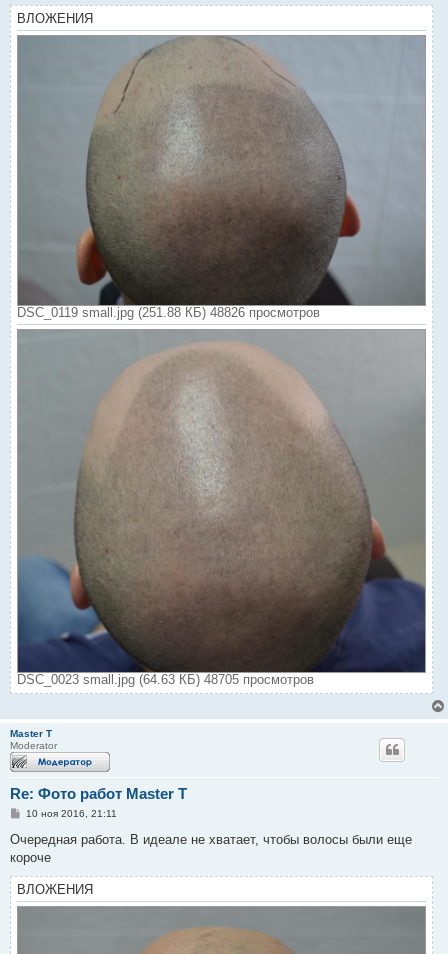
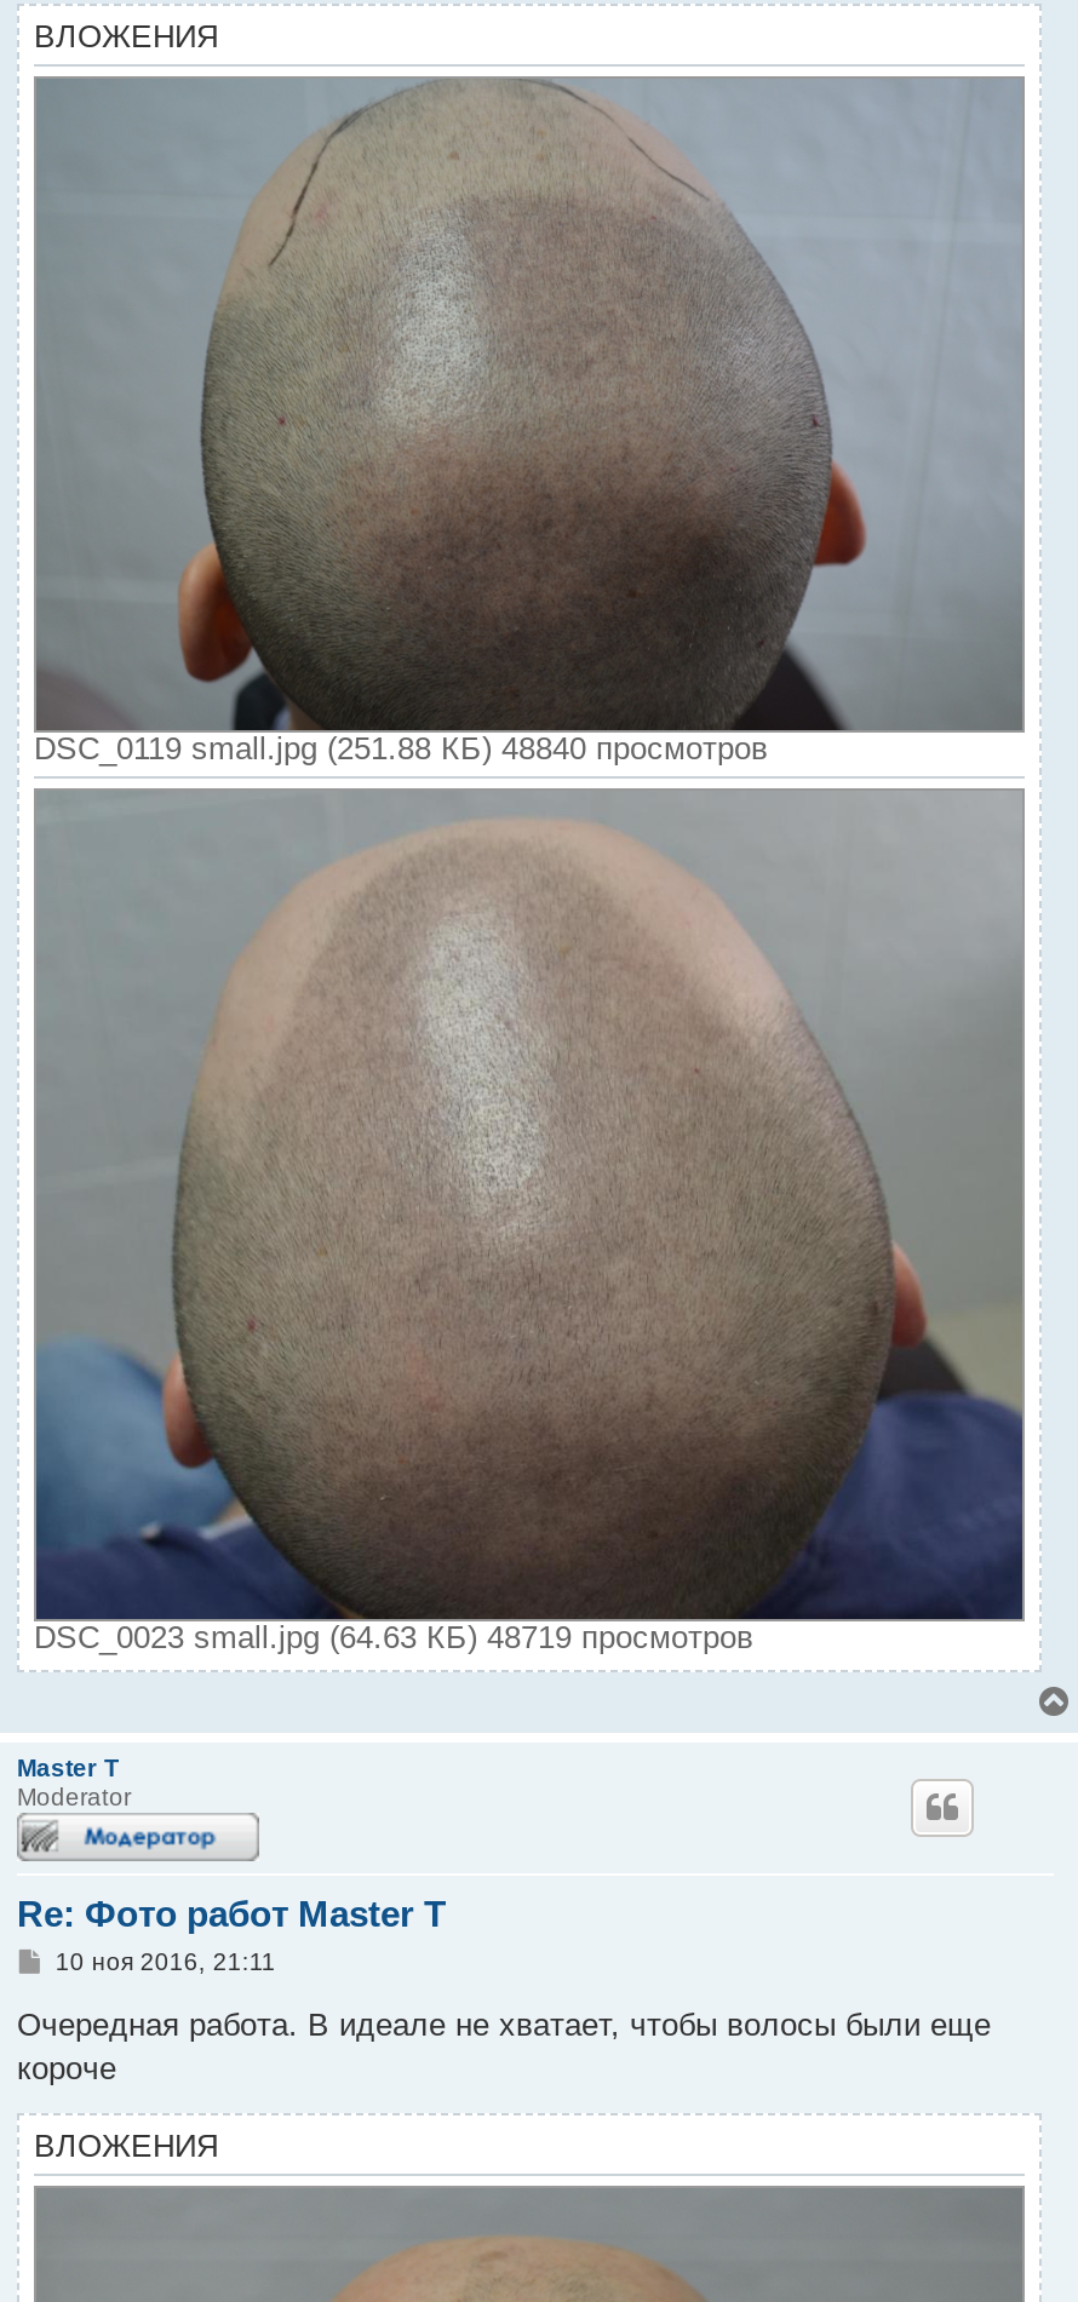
[17,305,320,320] DSC_0119 small.jpg (251.88 КБ) 48826 просмотров -> [34,730,768,767] DSC_0119 small.jpg (251.88 КБ) 48840 просмотров
[17,672,314,687] DSC_0023 small.jpg (64.63 КБ) 48705 просмотров -> [34,1619,753,1655] DSC_0023 small.jpg (64.63 КБ) 48719 просмотров

